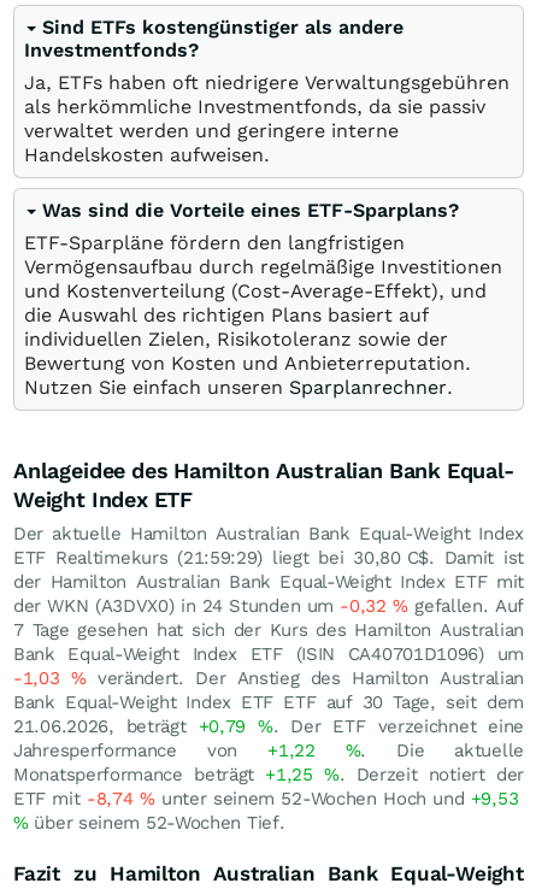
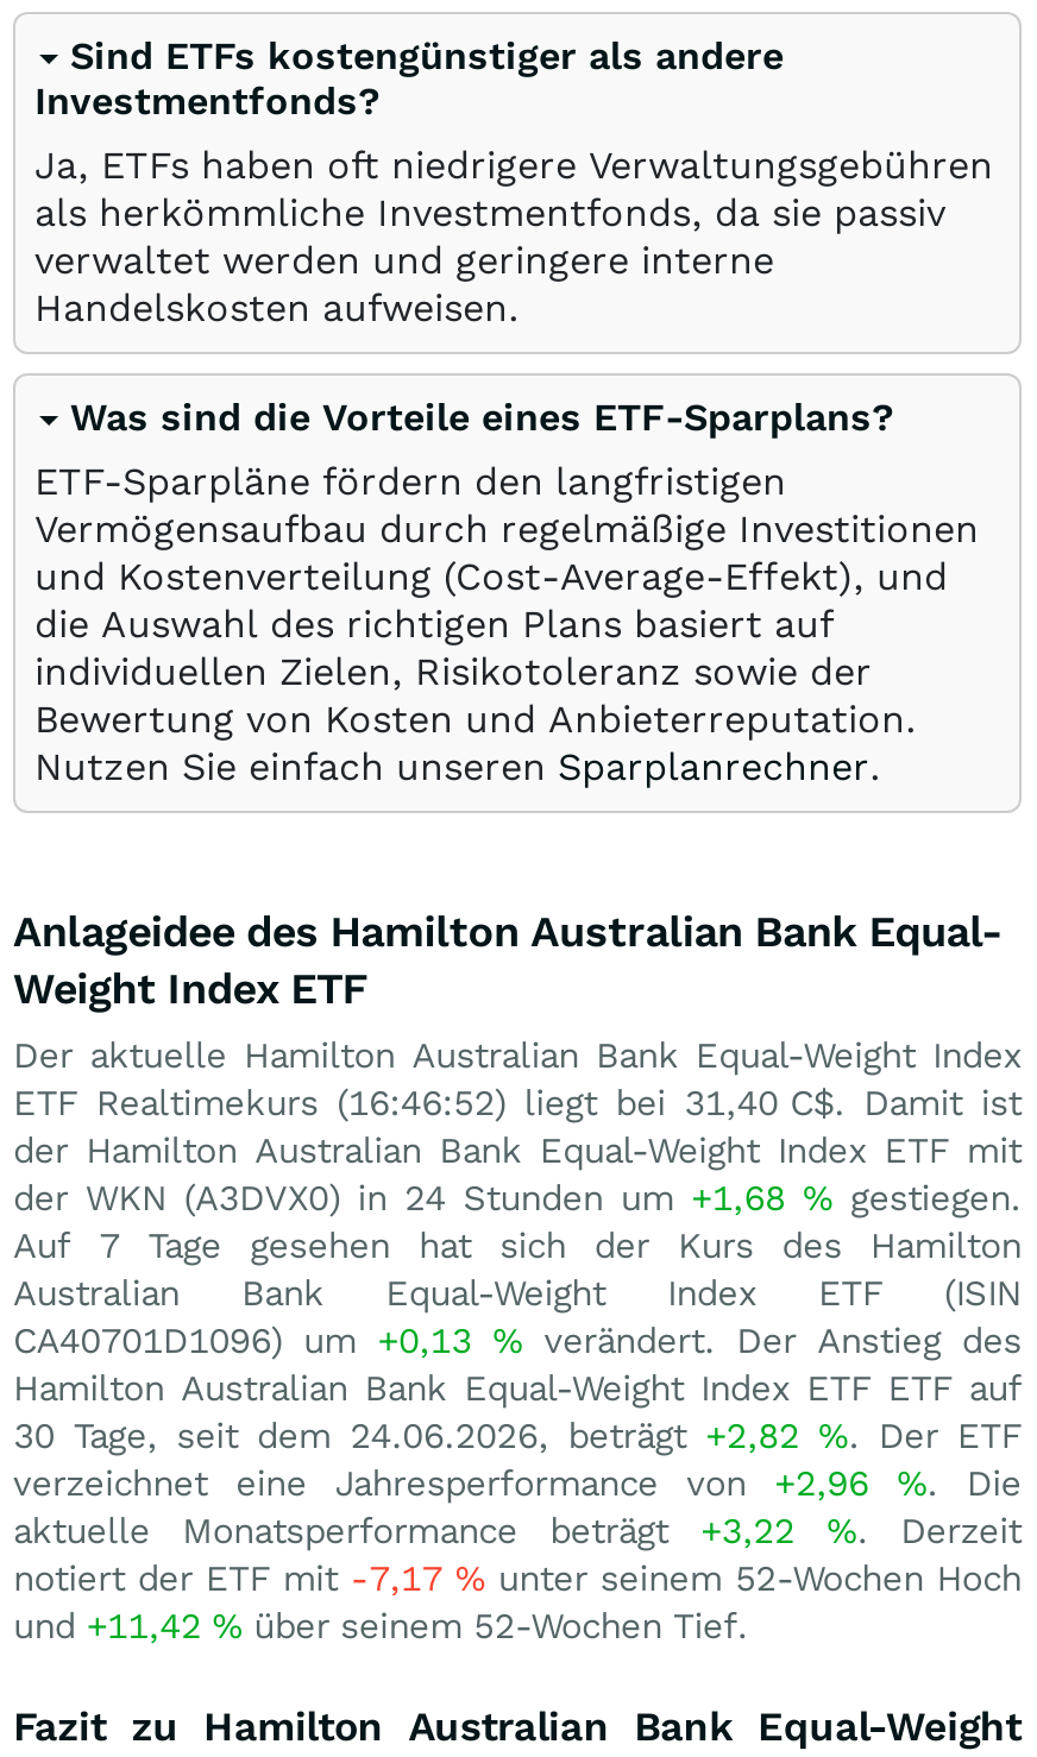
[13,547,524,569] ETF Realtimekurs (21:59:29) liegt bei 30,80 C$. Damit ist -> [13,1082,1022,1125] ETF Realtimekurs (16:46:52) liegt bei 31,40 C$. Damit ist
[13,595,524,834] der WKN (A3DVX0) in 24 Stunden um -0,32% gefallen. Auf | 7 Tage gesehen hat sich der Kurs des Hamilton Australian | Bank Equal-Weight Index ETF (ISIN CA40701D1096) um | -1,03% verändert. Der Anstieg des Hamilton Australian | Bank Equal-Weight Index ETF ETF auf 30 Tage, seit dem | 21.06.2026, beträgt +0,79%. Der ETF verzeichnet eine | Jahresperformance von +1,22%. Die aktuelle | Monatsperformance beträgt +1,25%. Derzeit notiert der | ETF mit -8,74% unter seinem 52-Wochen Hoch und +9,53 | % über seinem 52-Wochen Tief. -> [13,1177,1022,1648] der WKN (A3DVX0) in 24 Stunden um +1,68% gestiegen. | Auf 7 Tage gesehen hat sich der Kurs des Hamilton | Australian Bank Equal-Weight Index ETF (ISIN | CA40701D1096) um +0,13% verändert. Der Anstieg des | Hamilton Australian Bank Equal-Weight Index ETF ETF auf | 30 Tage, seit dem 24.06.2026, beträgt +2,82%. Der ETF | verzeichnet eine Jahresperformance von +2,96%. Die | aktuelle Monatsperformance beträgt +3,22%. Derzeit | notiert der ETF mit -7,17% unter seinem 52-Wochen Hoch | und +11,42% über seinem 52-Wochen Tief.

